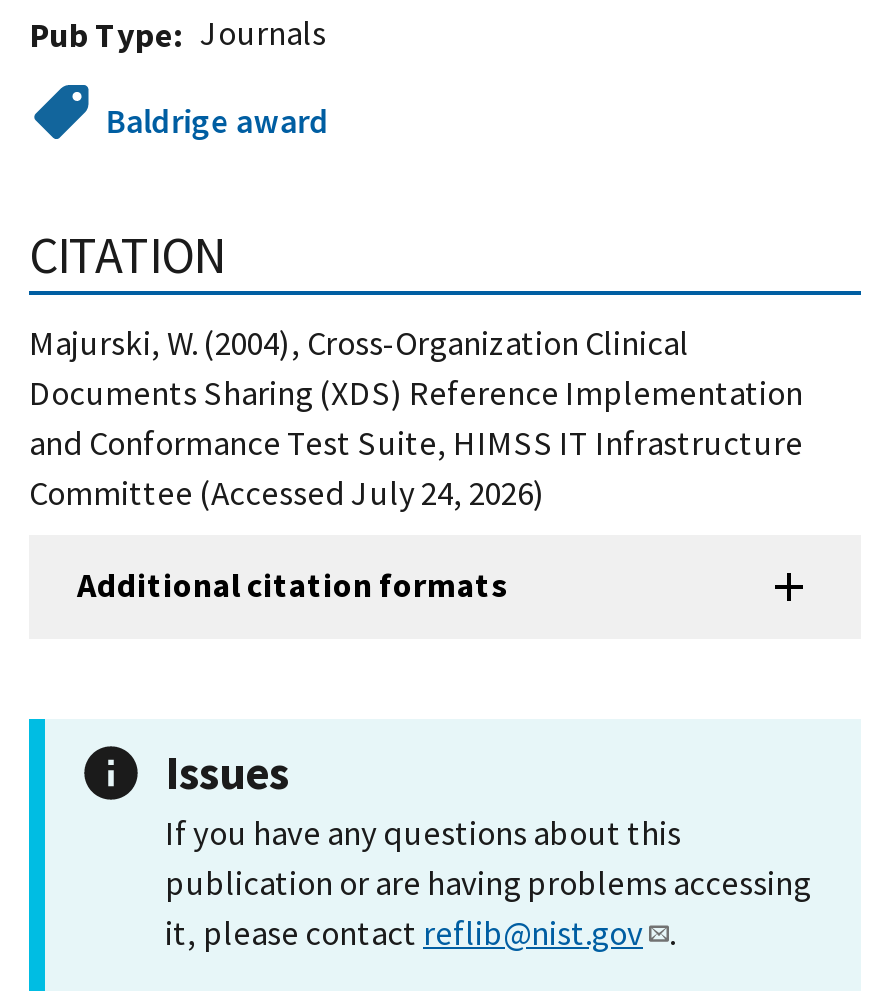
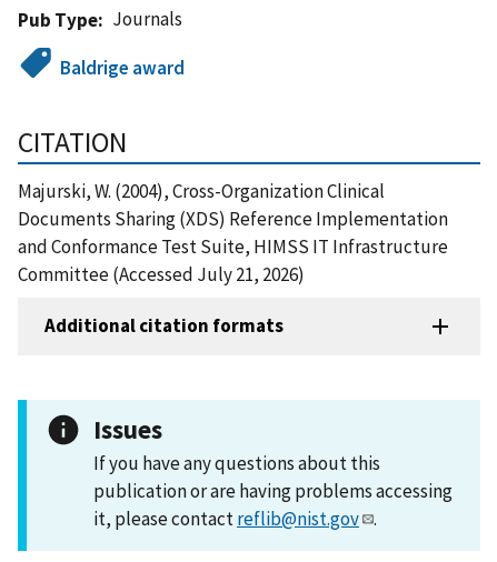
[29,471,545,515] Committee (Accessed July 24, 2026) -> [18,262,305,286] Committee (Accessed July 21, 2026)

